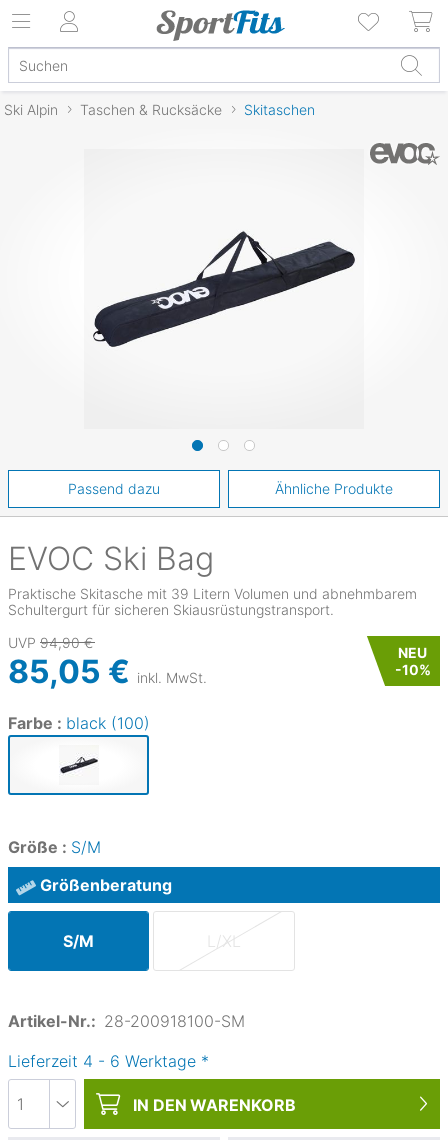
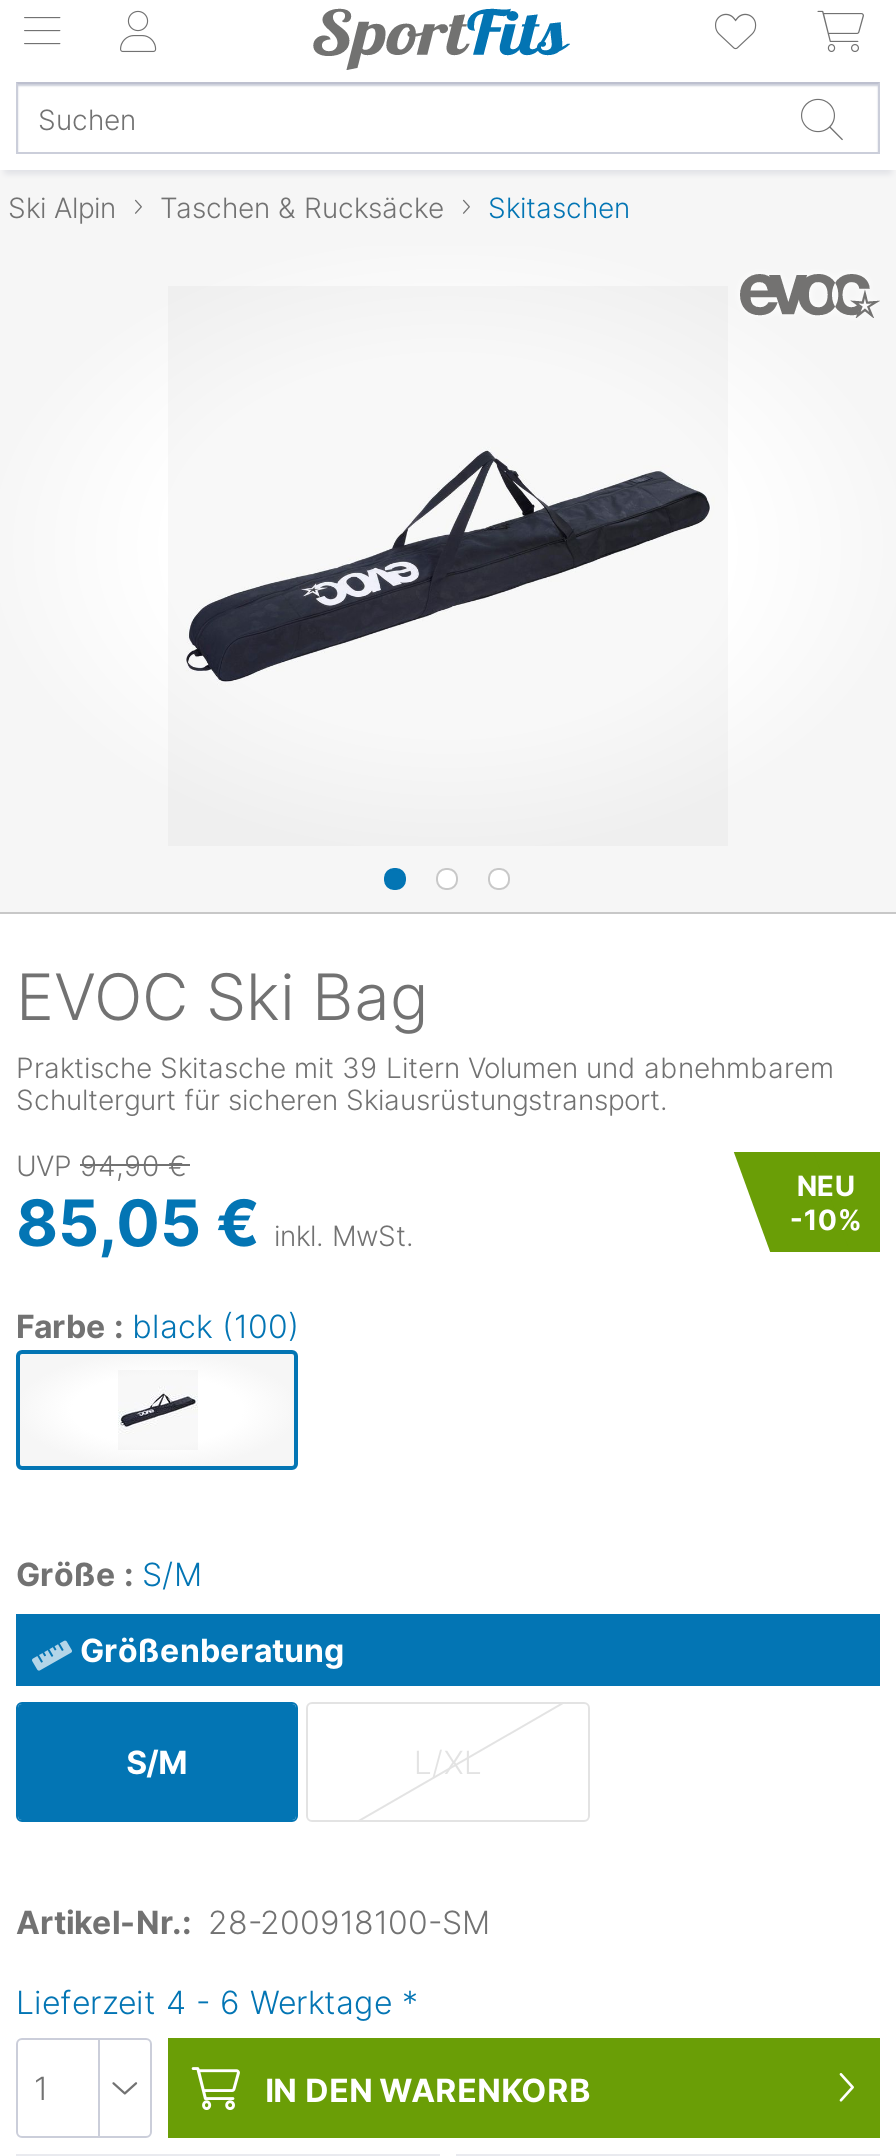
[68,480,393,497] Passend dazu | Ähnliche Produkte -> none

